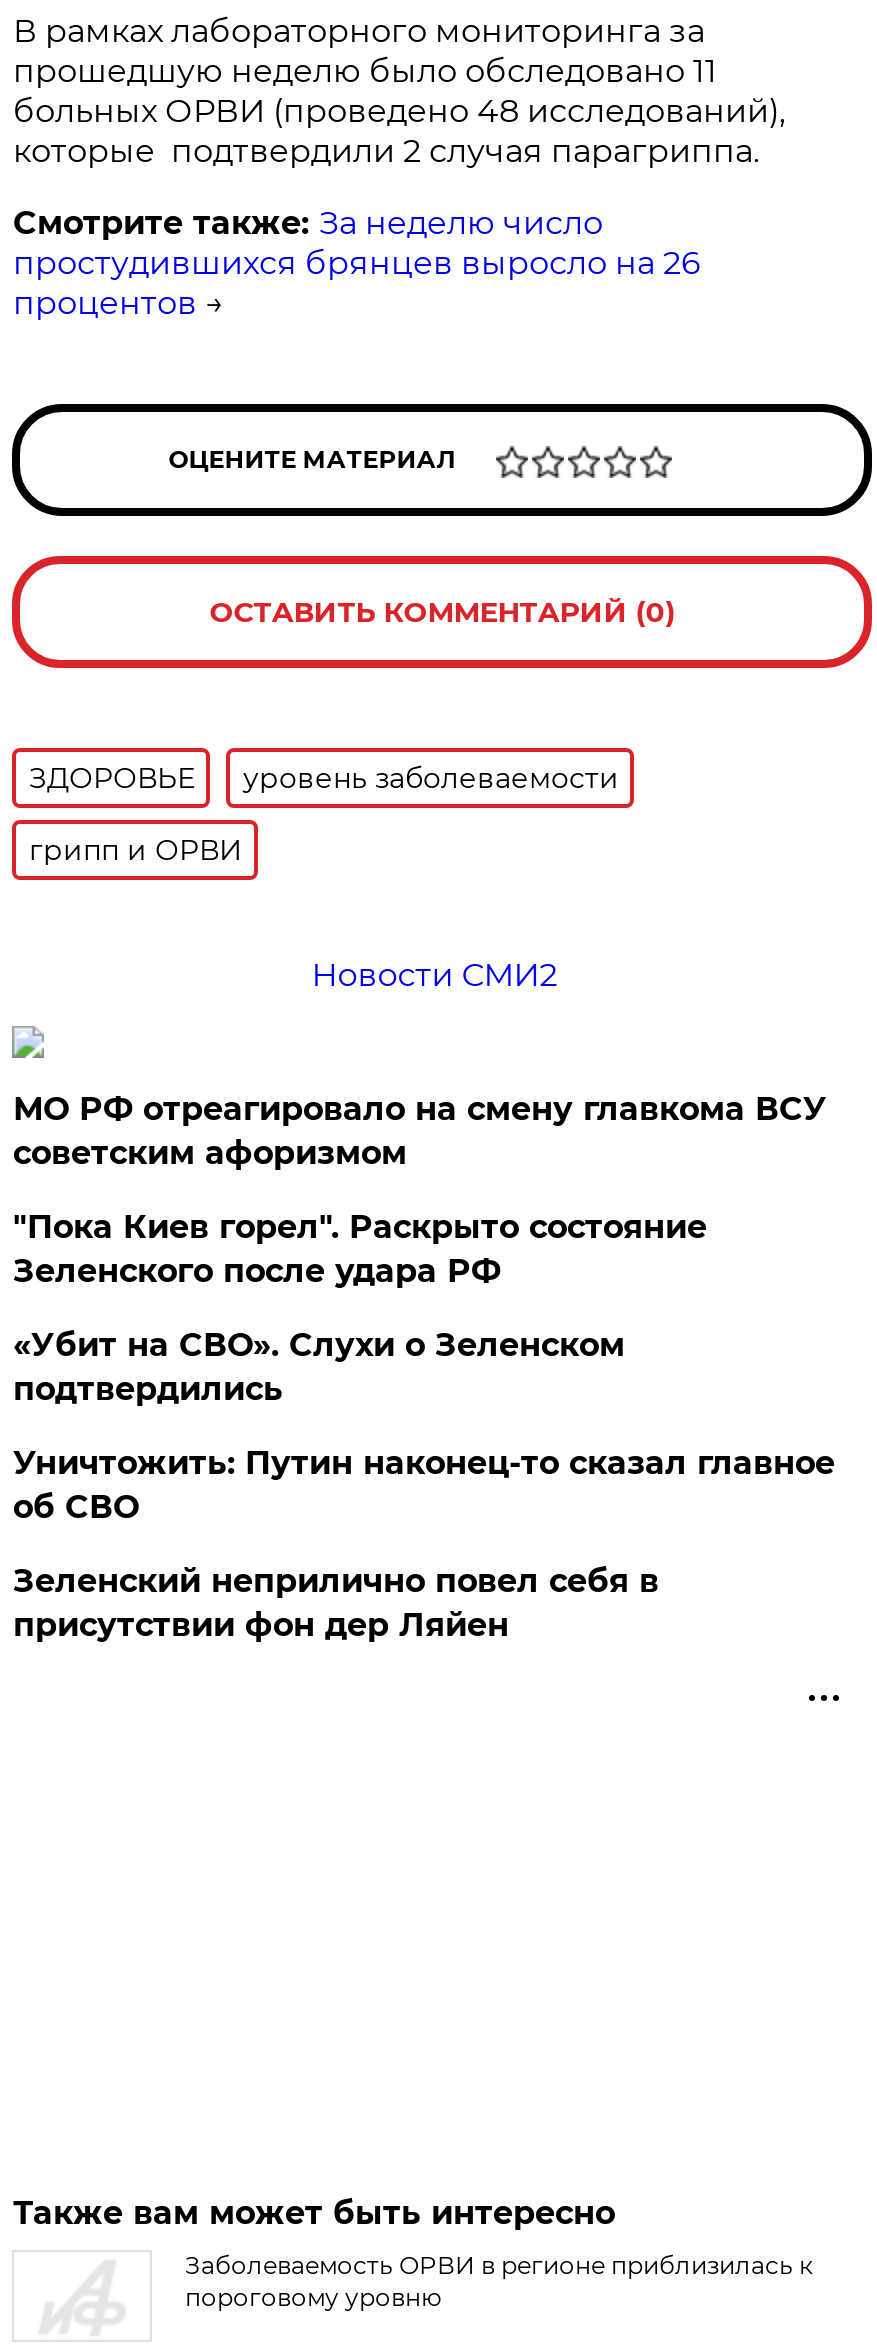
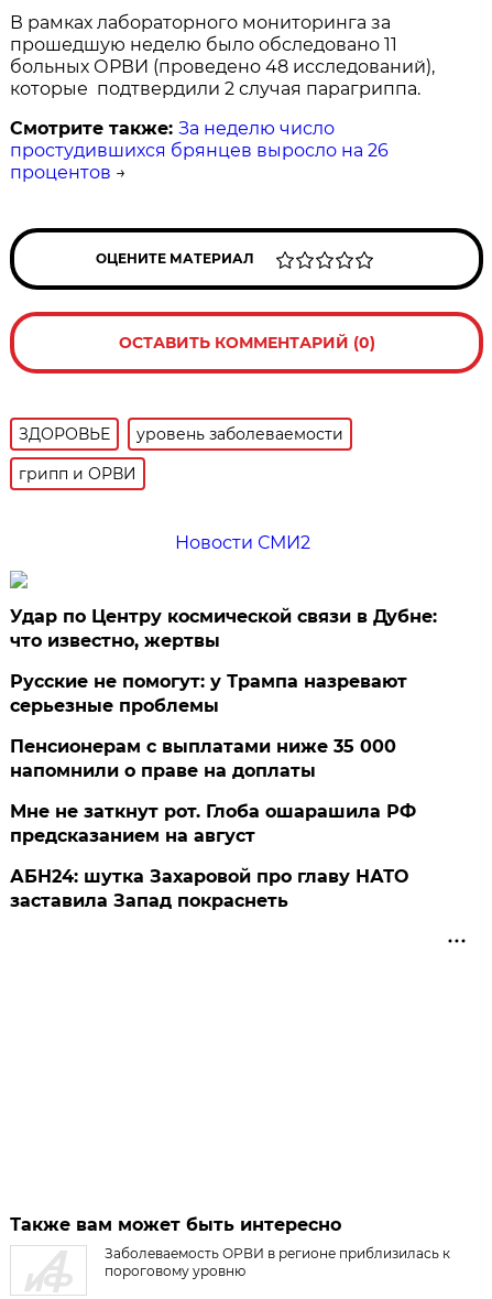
[13,1090,827,1172] МО РФ отреагировало на смену главкома ВСУ | советским афоризмом -> [10,606,437,651] Удар по Центру космической связи в Дубне: | что известно, жертвы
[13,1208,707,1290] "Пока Киев горел". Раскрыто состояние | Зеленского после удара РФ -> [10,671,408,716] Русские не помогут: у Трампа назревают | серьезные проблемы
[13,1326,625,1408] «Убит на СВО». Слухи о Зеленском | подтвердились -> [10,736,397,781] Пенсионерам с выплатами ниже 35 000 | напомнили о праве на доплаты
[13,1444,835,1526] Уничтожить: Путин наконец-то сказал главное | об СВО -> [10,801,416,846] Мне не заткнут рот. Глоба ошарашила РФ | предсказанием на август
[13,1562,659,1644] Зеленский неприлично повел cебя в | присутствии фон дер Ляйен -> [10,866,409,911] АБН24: шутка Захаровой про главу НАТО | заставила Запад покраснеть

